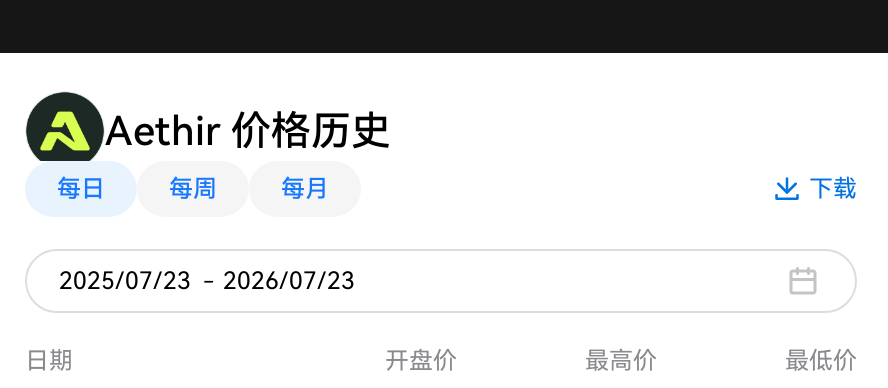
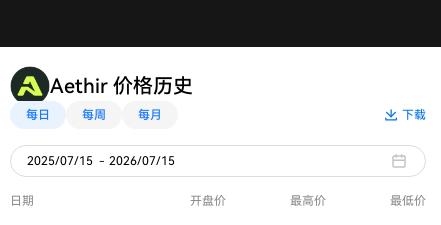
[59,267,355,295] 2025/07/23 - 2026/07/23 -> [27,154,175,168] 2025/07/15 - 2026/07/15

